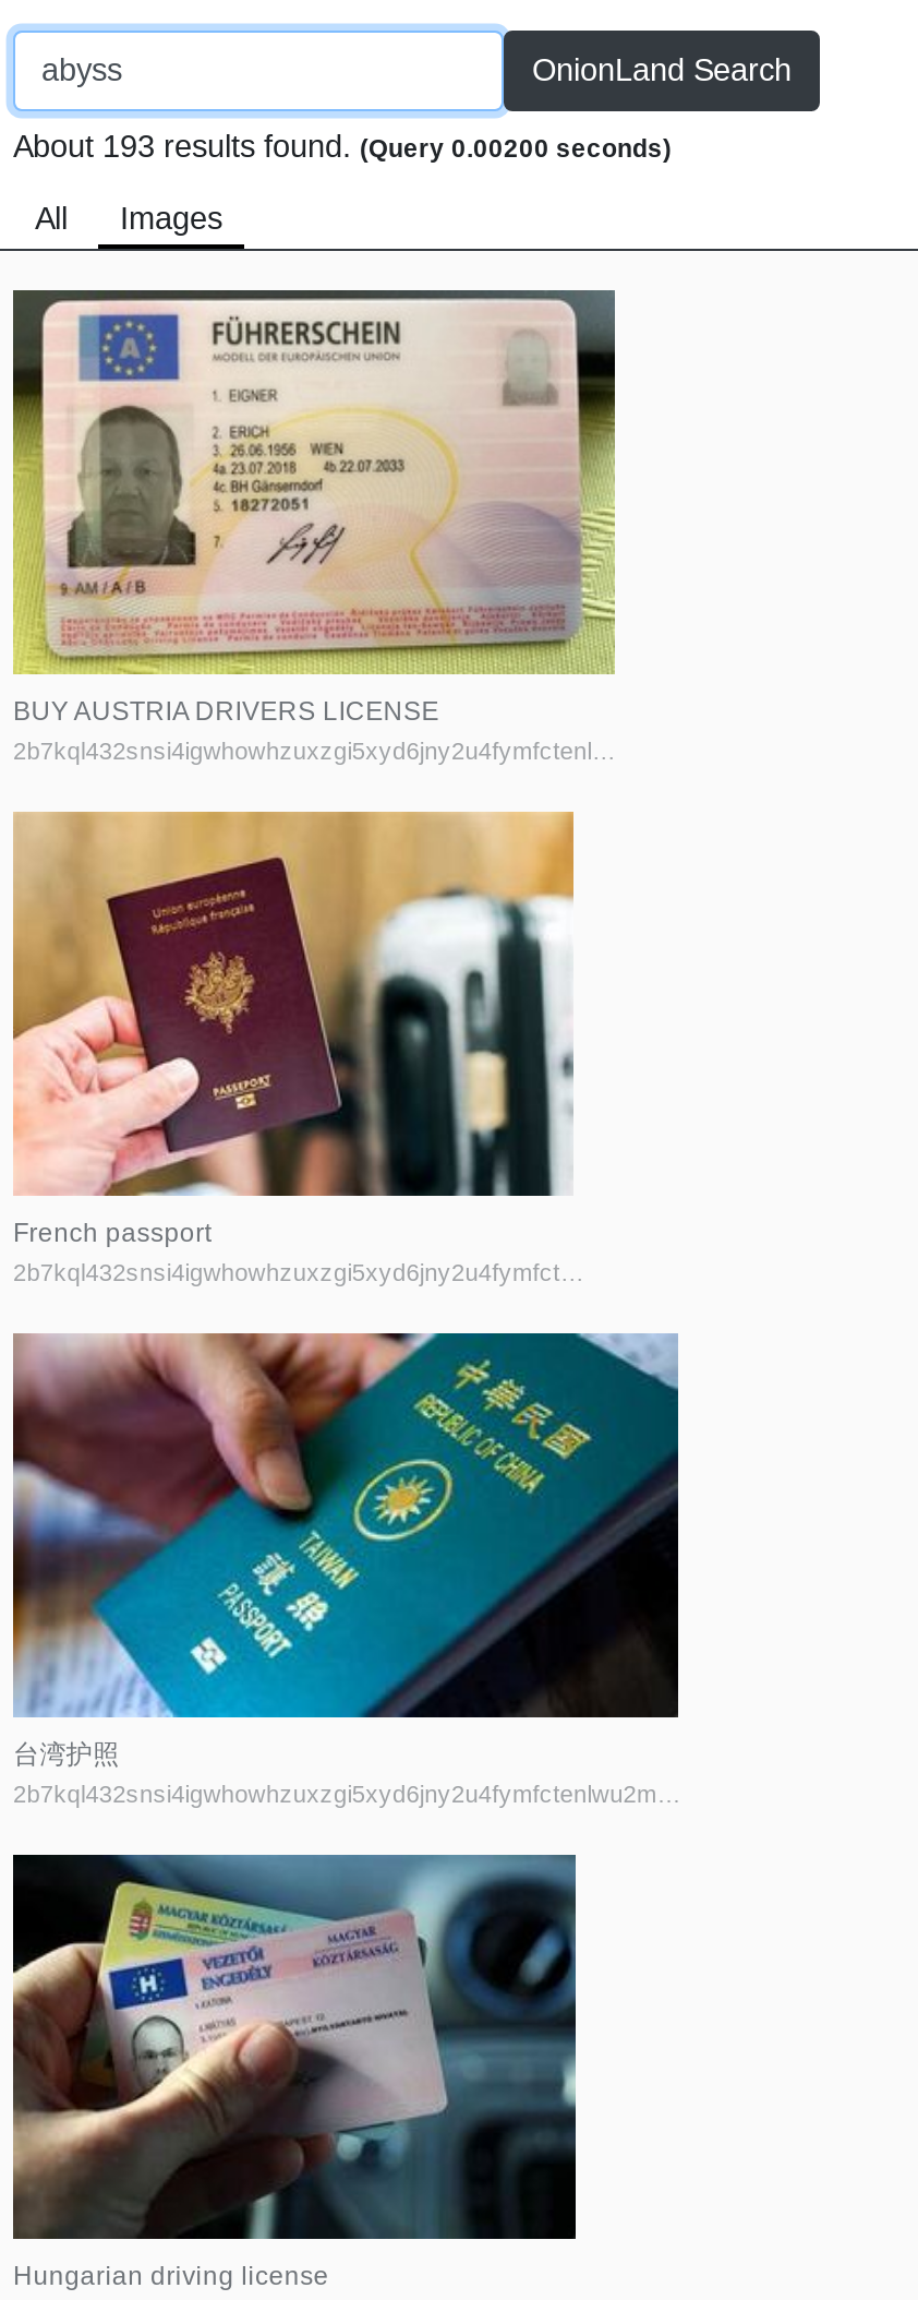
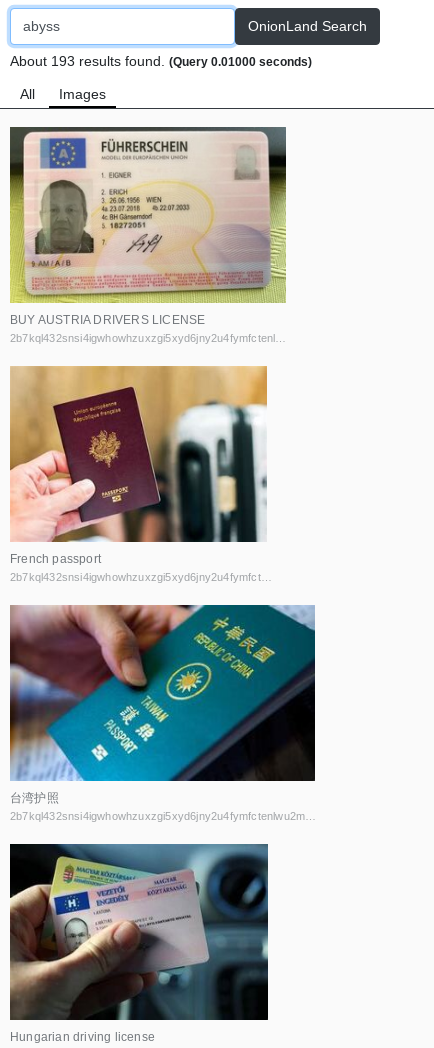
[13,129,672,164] About 193 results found. (Query 0.00200 seconds) -> [10,53,312,69] About 193 results found. (Query 0.01000 seconds)

